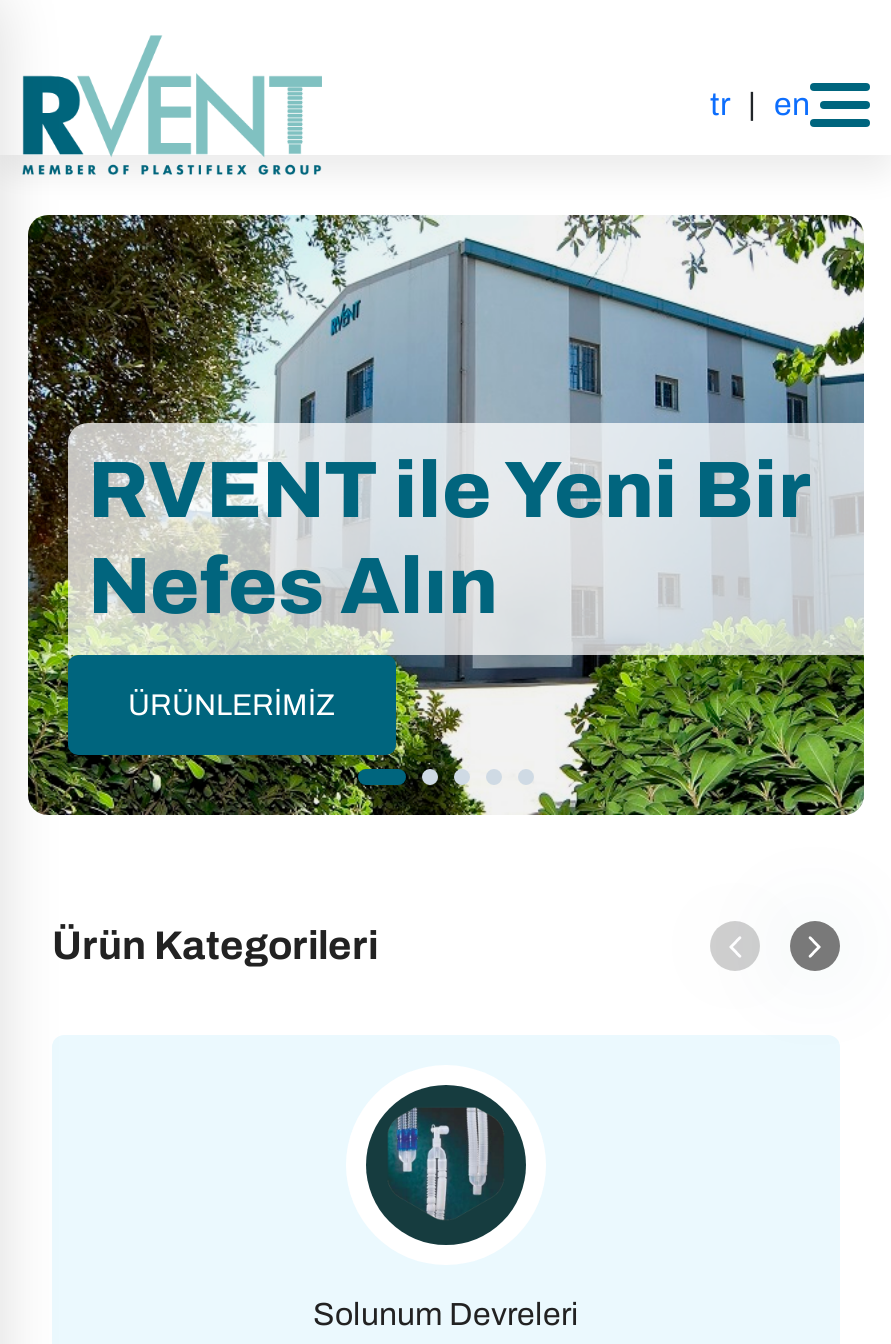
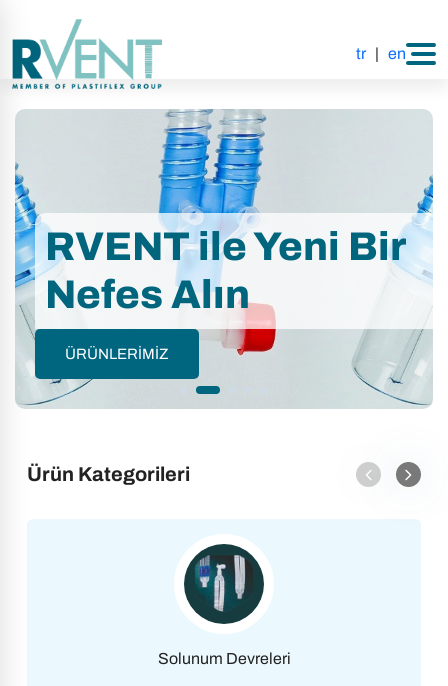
[26,213,866,817] [image] -> [14,109,434,409] [image]

